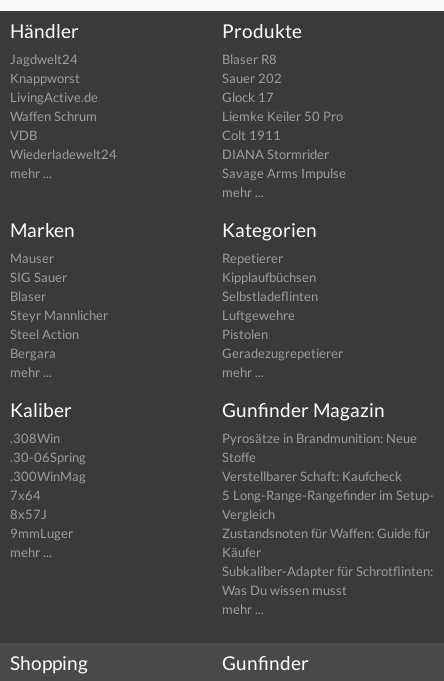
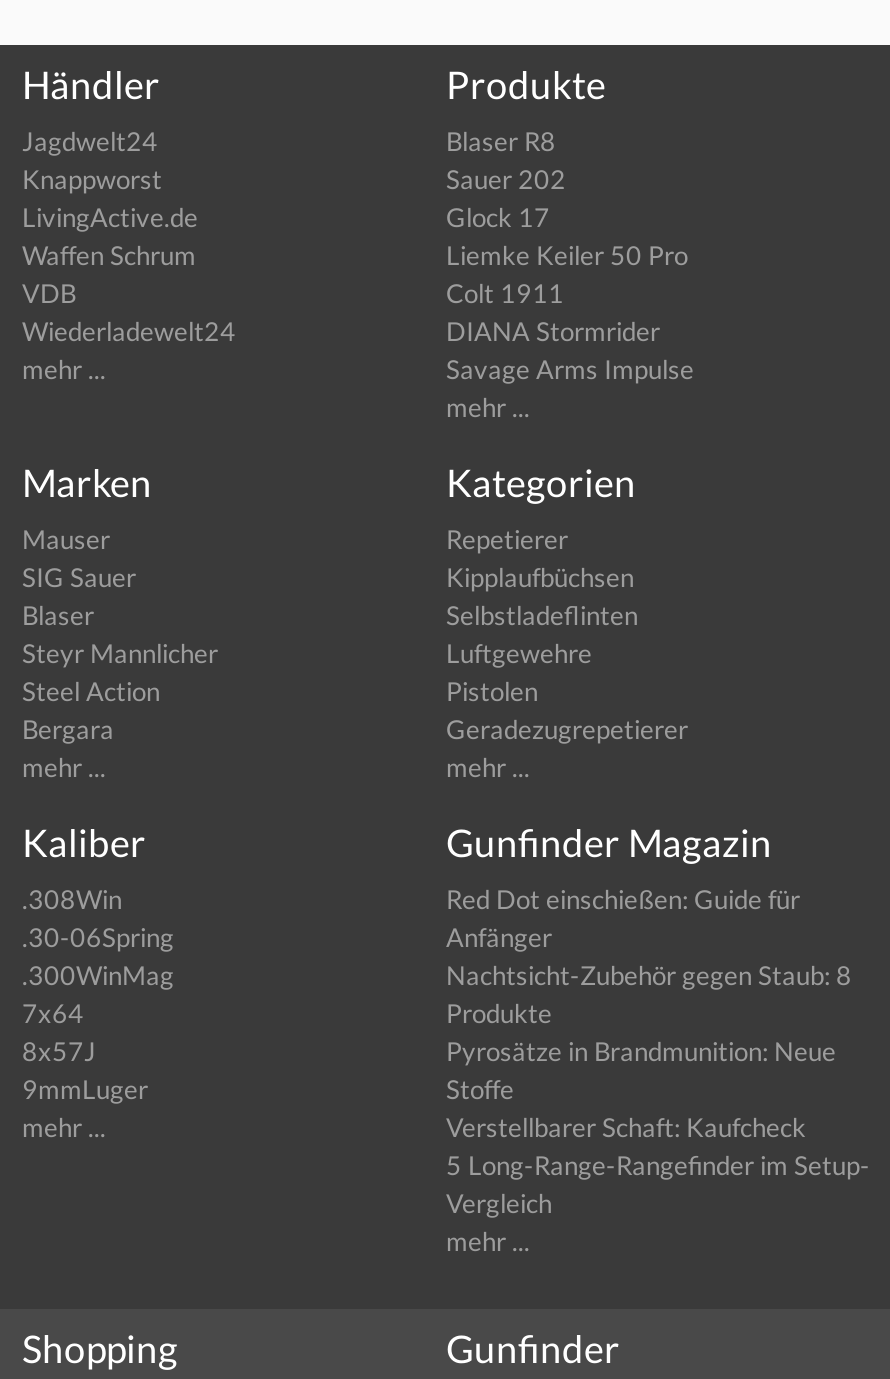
moved [222,429,434,521] -> [446,1034,870,1218]: Pyrosätze in Brandmunition: Neue | Stoffe | Verstellbarer Schaft: Kaufcheck | 5 Long-Range-Rangefinder im Setup- | Vergleich
none -> [446,882,852,1028] Red Dot einschießen: Guide für | Anfänger | Nachtsicht-Zubehör gegen Staub: 8 | Produkte
[222,524,433,597] Zustandsnoten für Waffen: Guide für | Käufer | Subkaliber-Adapter für Schrotflinten: | Was Du wissen musst -> none

